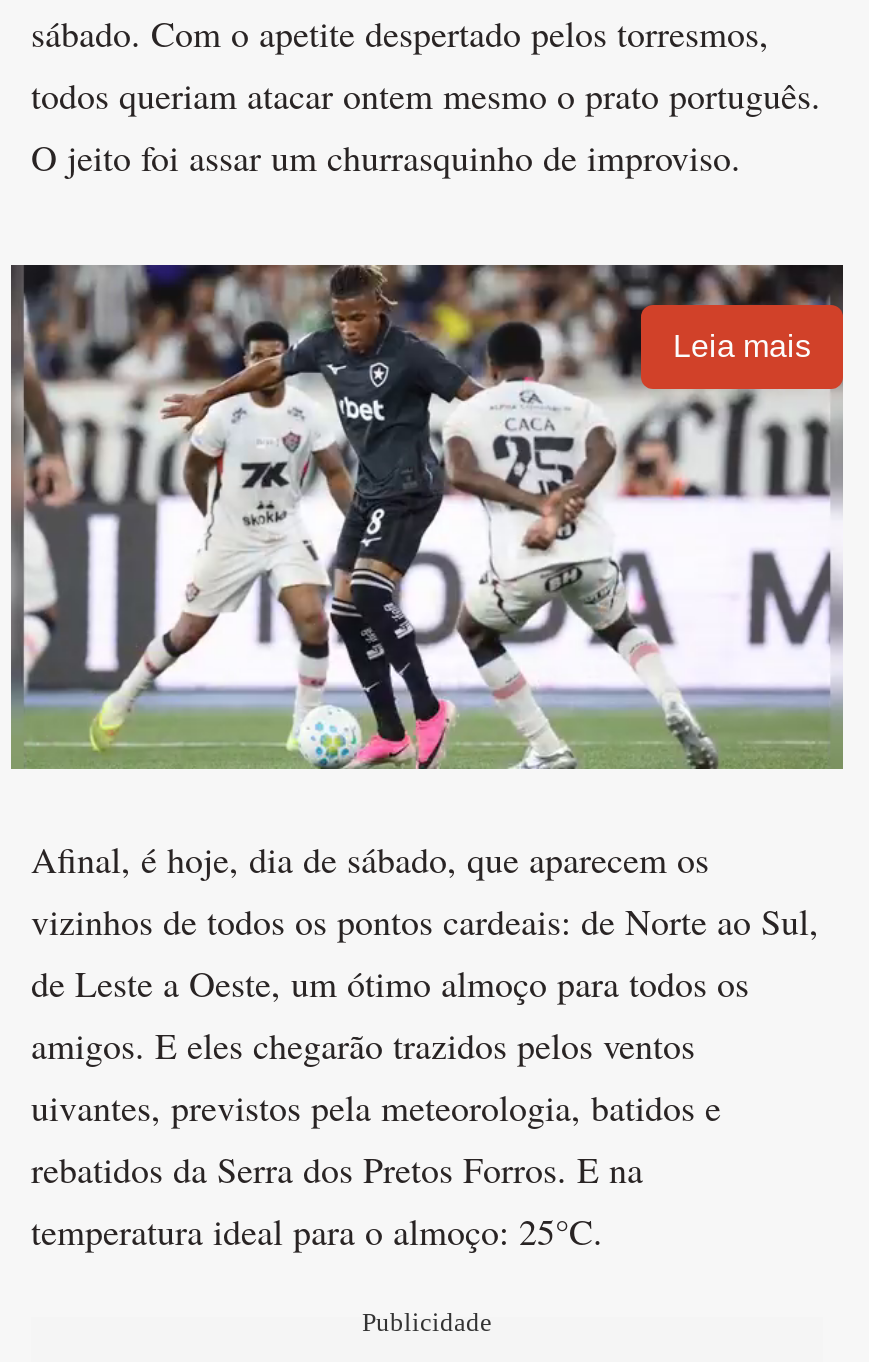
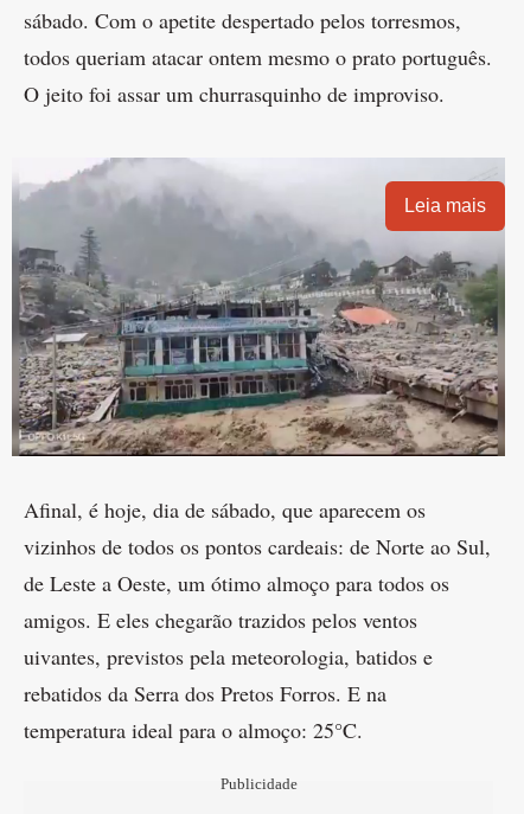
[9,263,845,771] [image] -> [12,158,506,457] [image]

